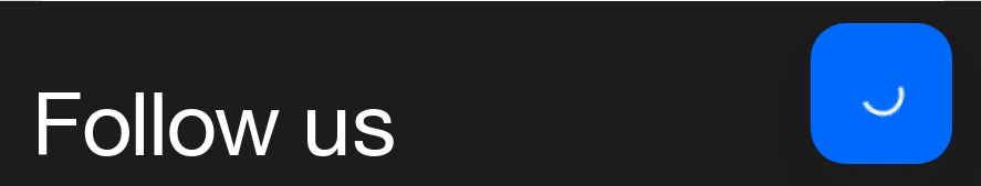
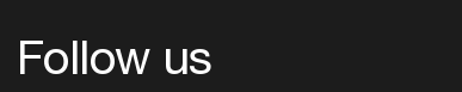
[808,20,954,167] [image] -> none

